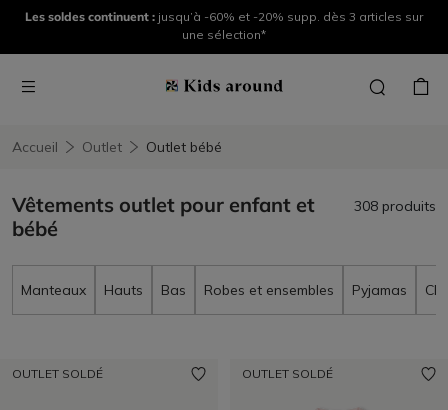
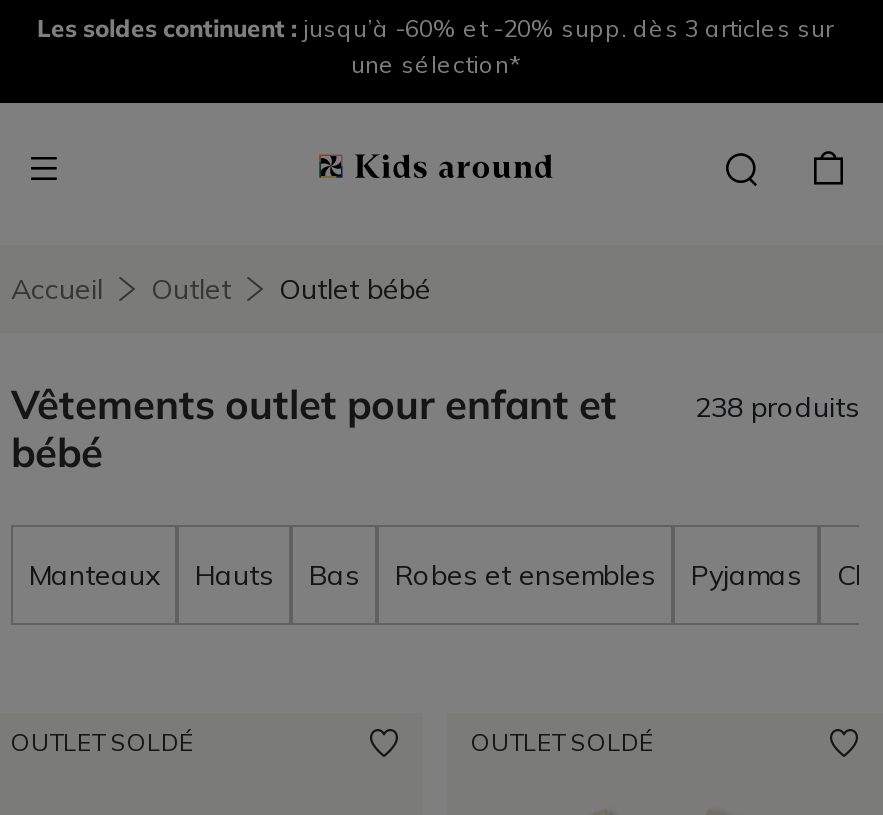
[354,197,436,215] 308 produits -> [695,389,859,425] 238 produits

